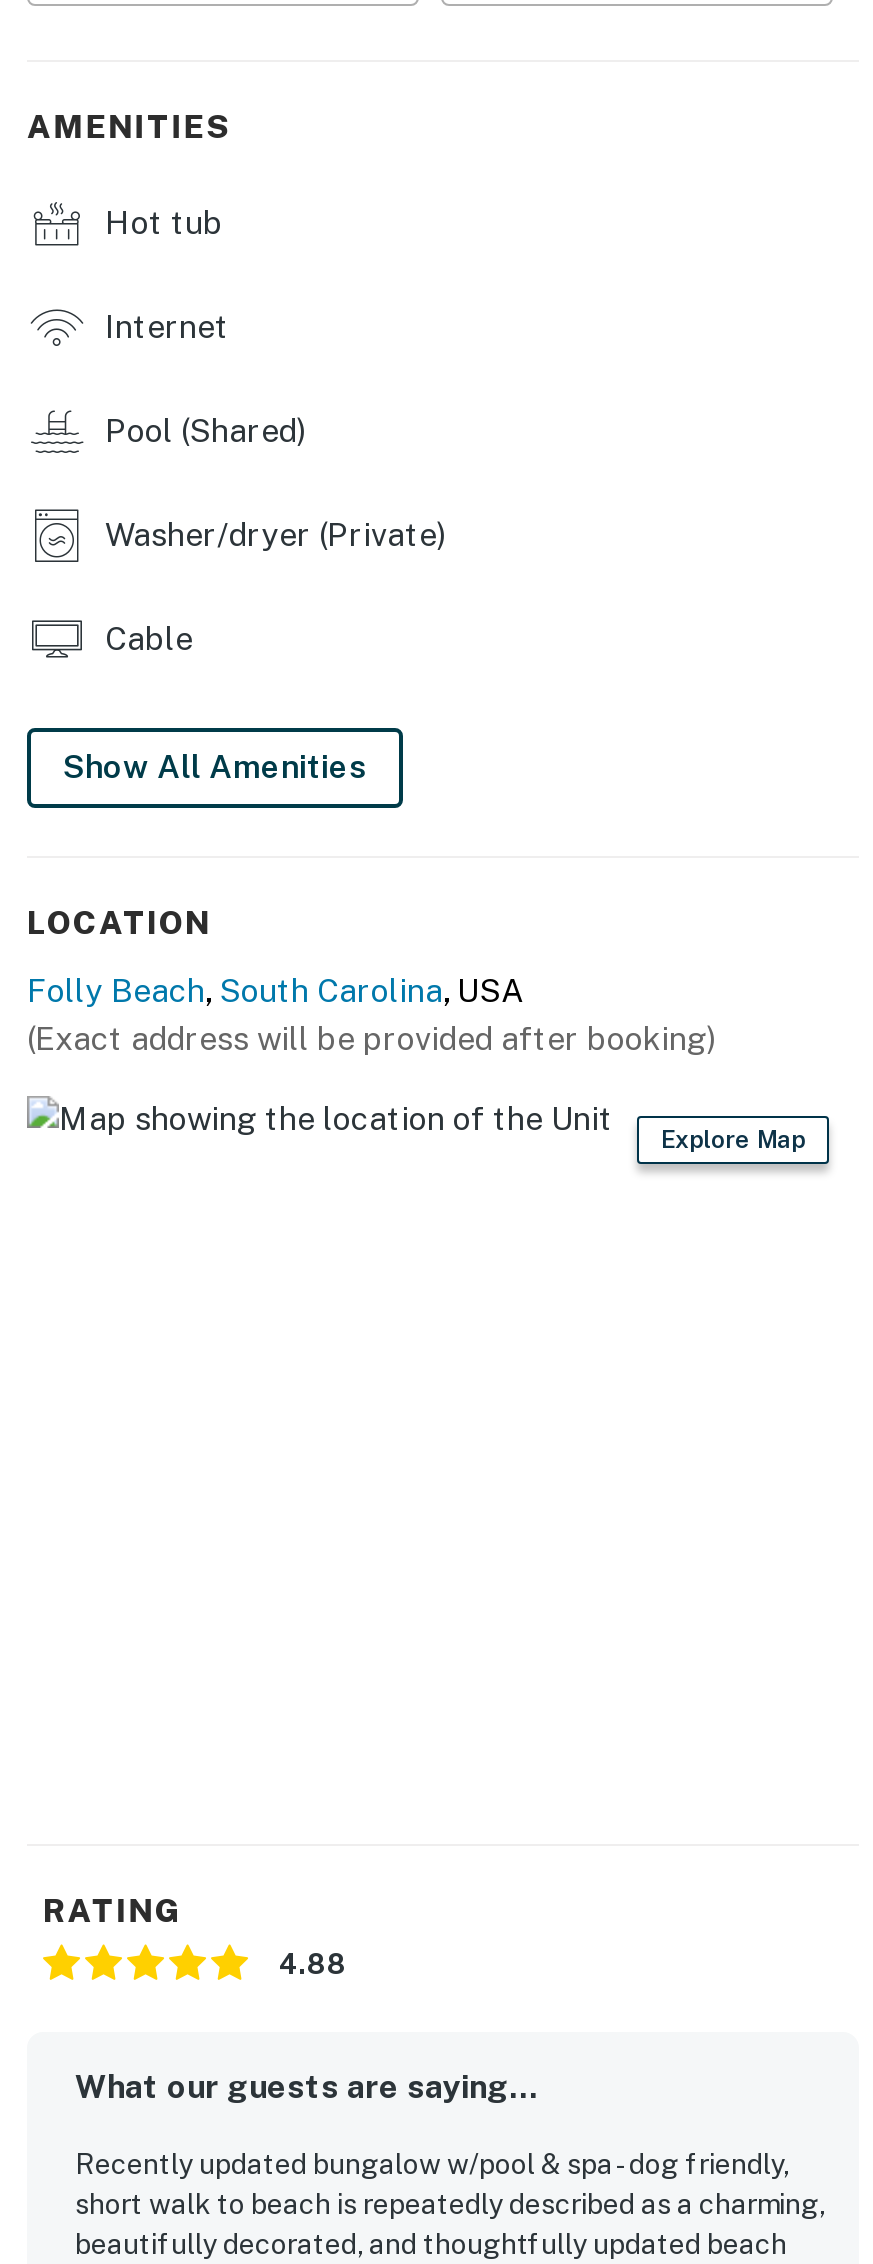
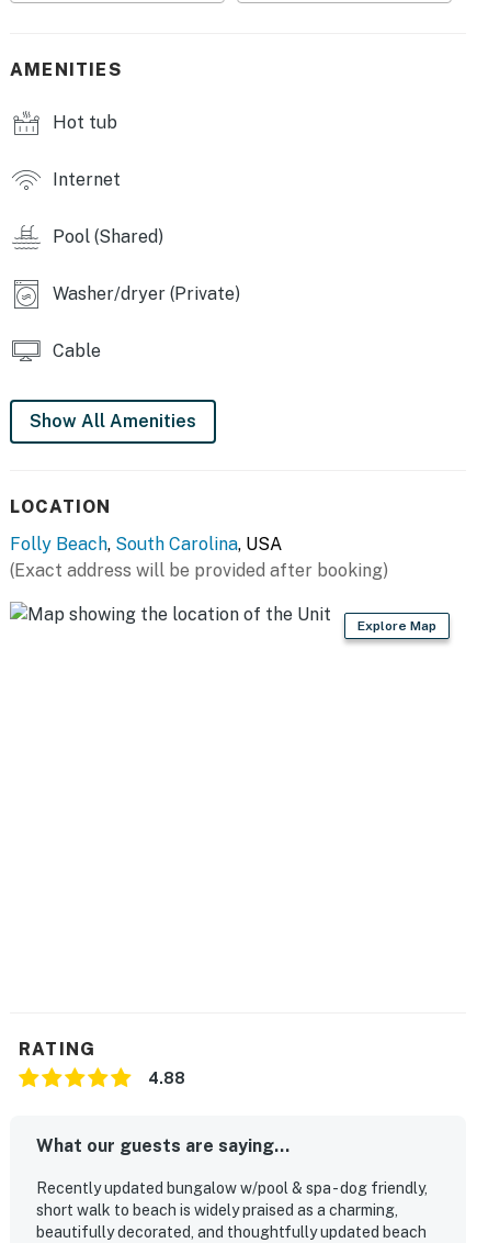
[75,2187,825,2219] short walk to beach is repeatedly described as a charming, -> [36,1201,398,1219] short walk to beach is widely praised as a charming,

